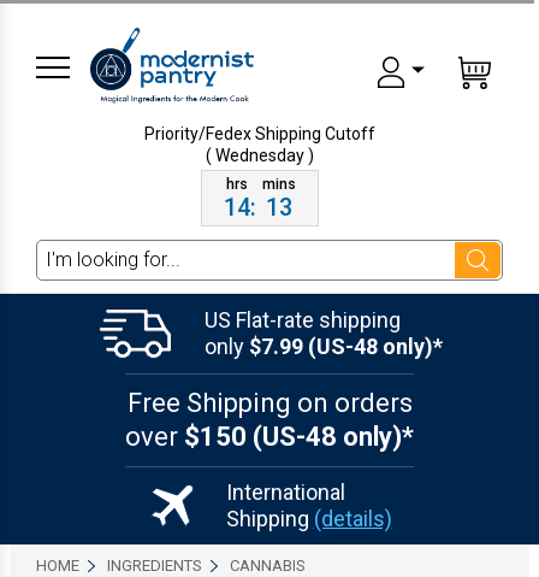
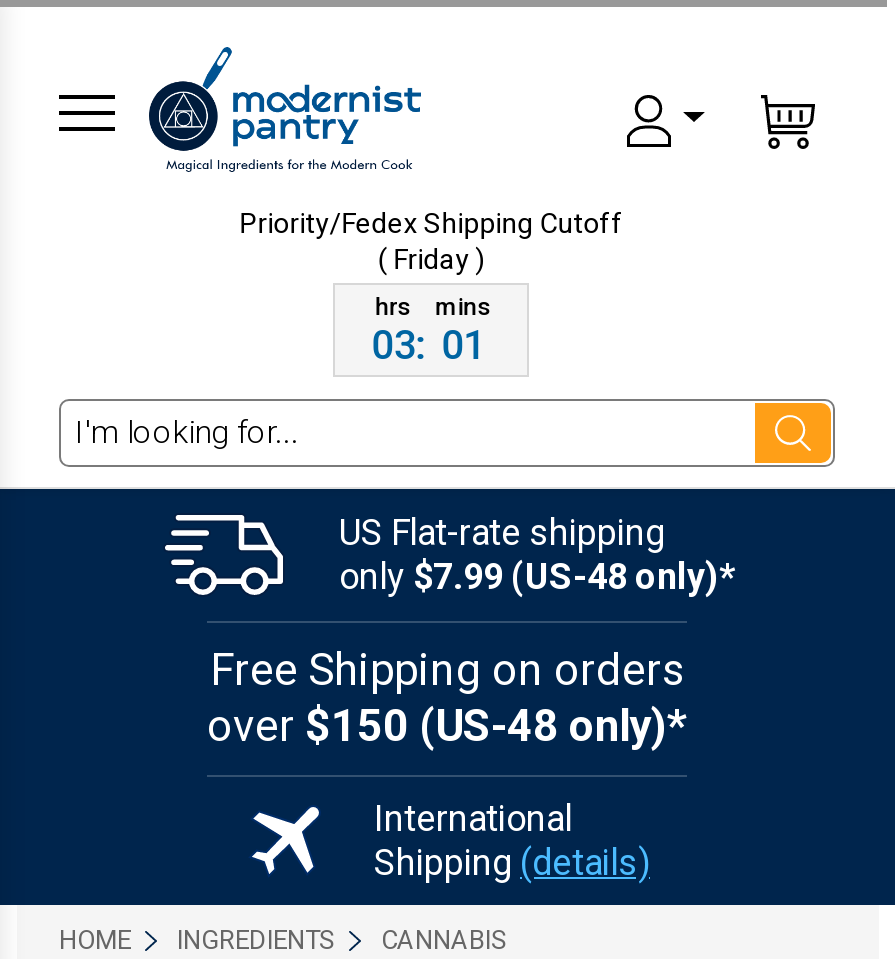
[206,146,314,165] ( Wednesday ) -> [377,243,485,275] ( Friday )
[224,192,293,221] 14: 13 -> [371,320,485,368] 03: 01

